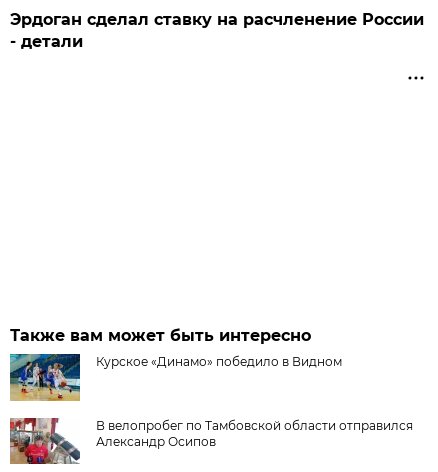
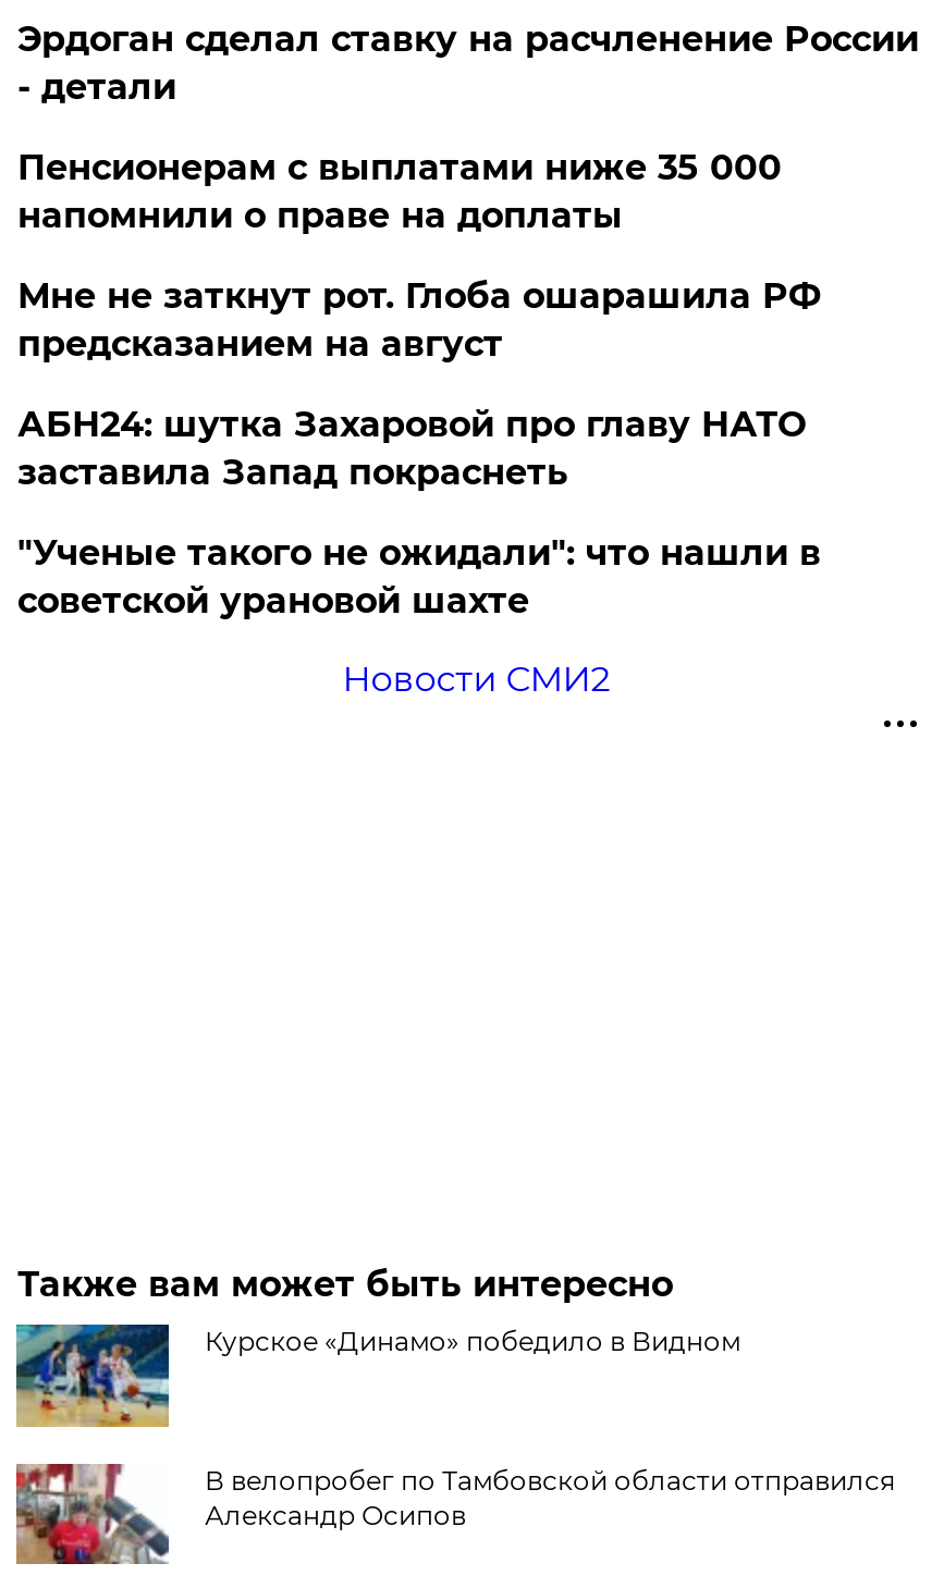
none -> [17,147,821,700] Пенсионерам с выплатами ниже 35 000 | напомнили о праве на доплаты | Мне не заткнут рот. Глоба ошарашила РФ | предсказанием на август | АБН24: шутка Захаровой про главу НАТО | заставила Запад покраснеть | "Ученые такого не ожидали": что нашли в | советской урановой шахте | Новости СМИ2

